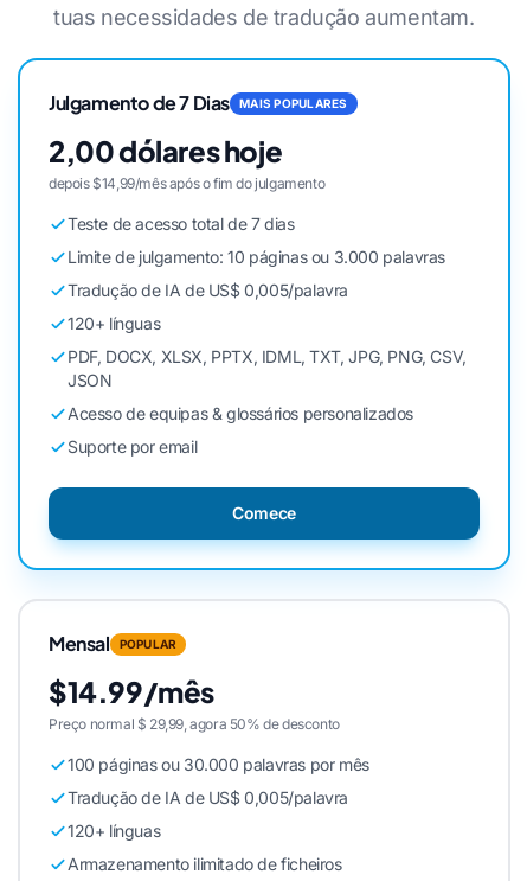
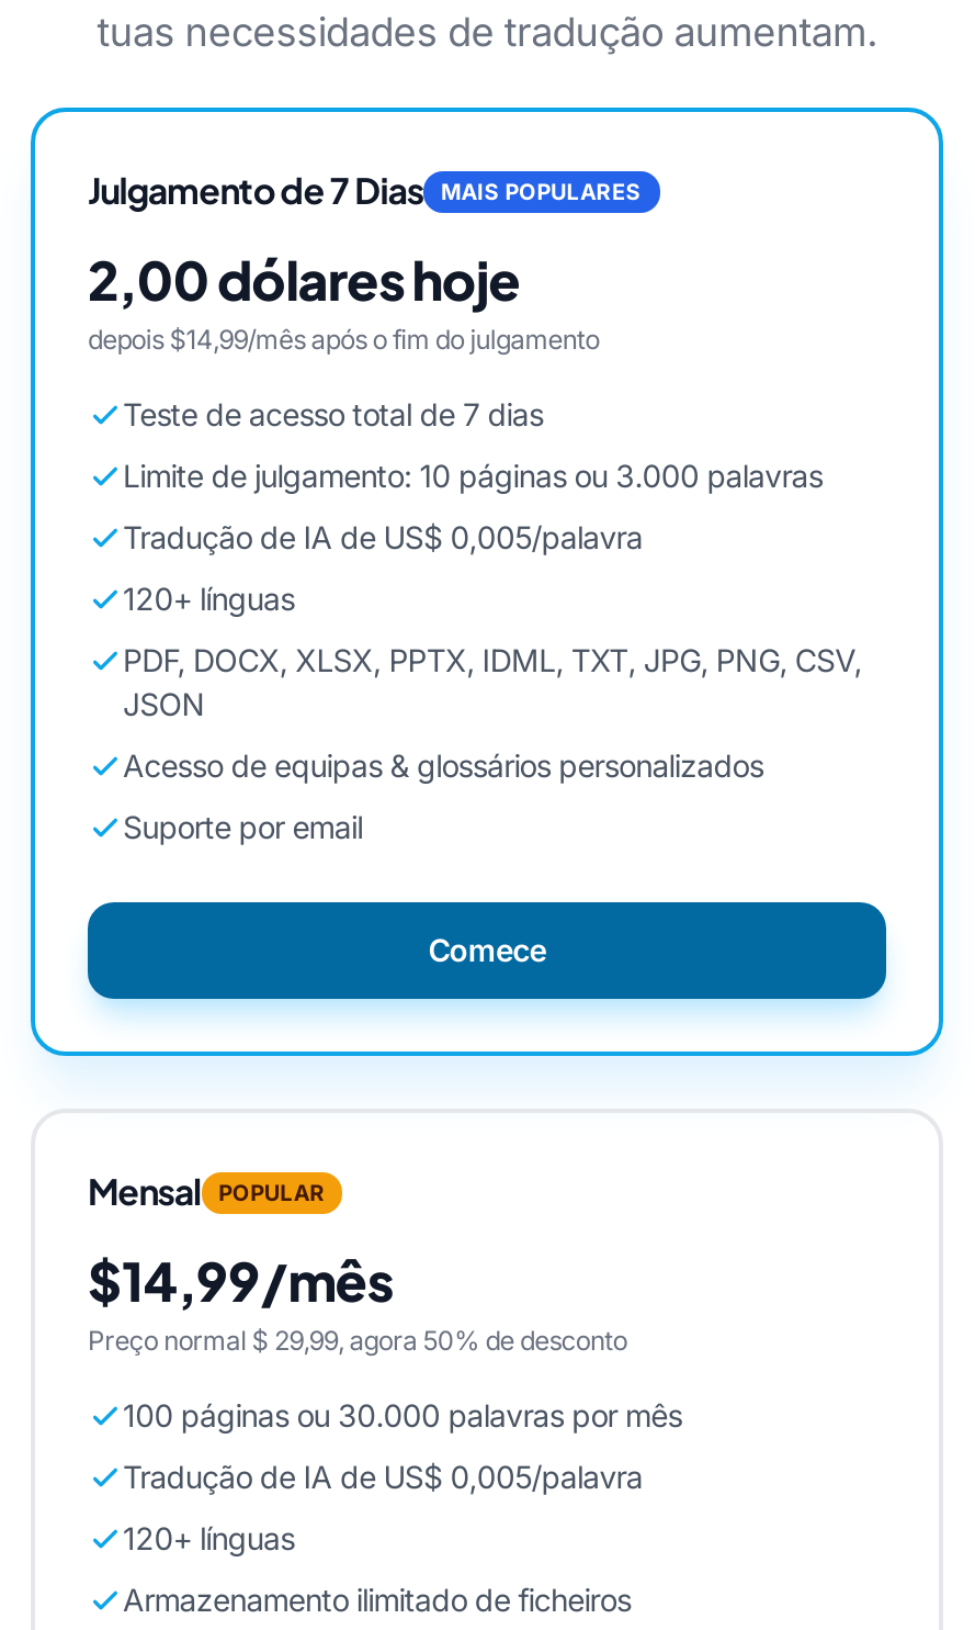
[49,673,214,709] $14.99/mês -> [88,1247,393,1313] $14,99/mês

